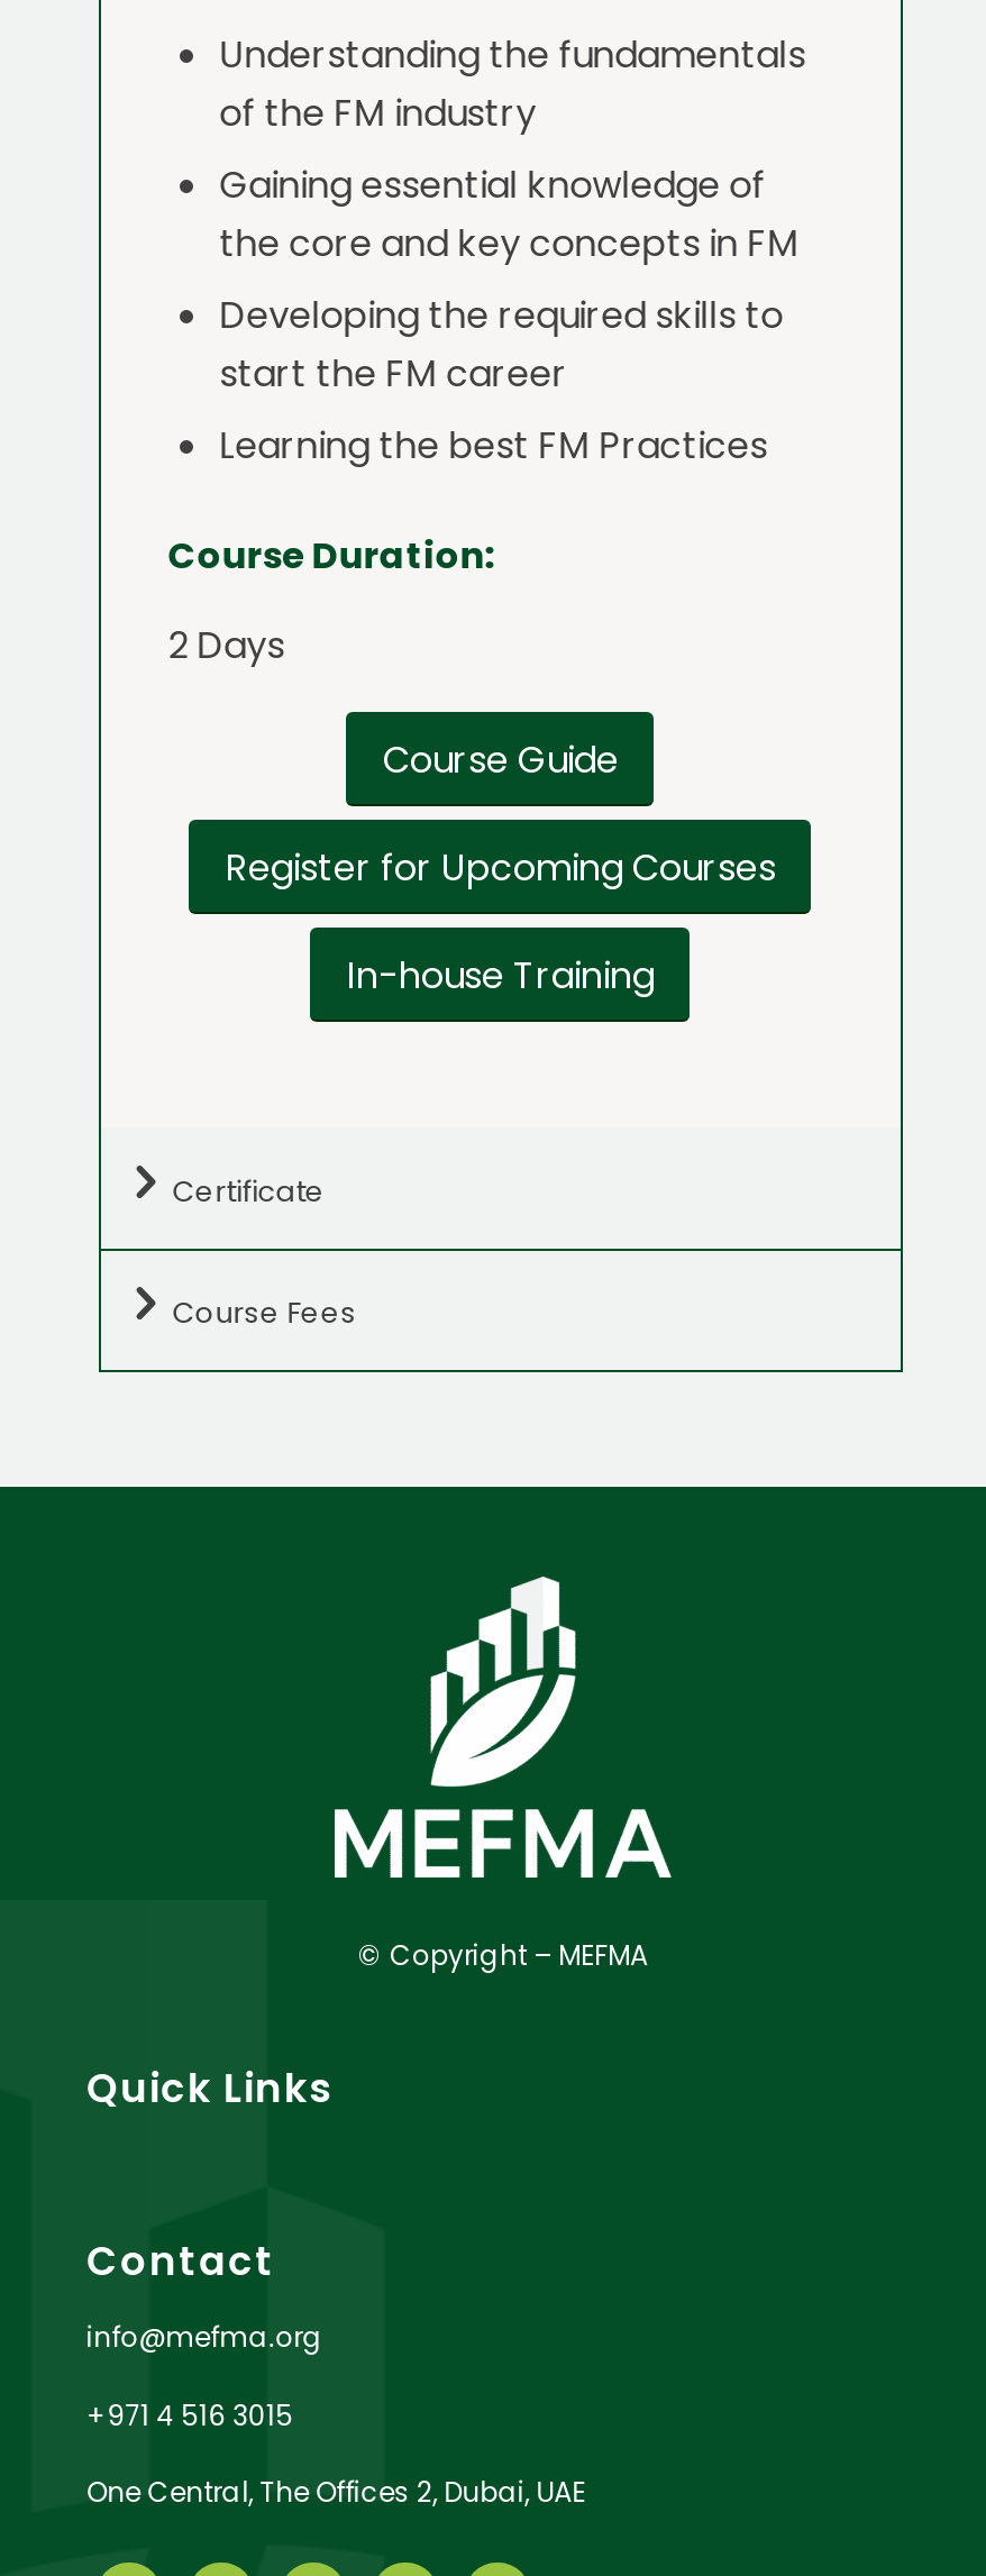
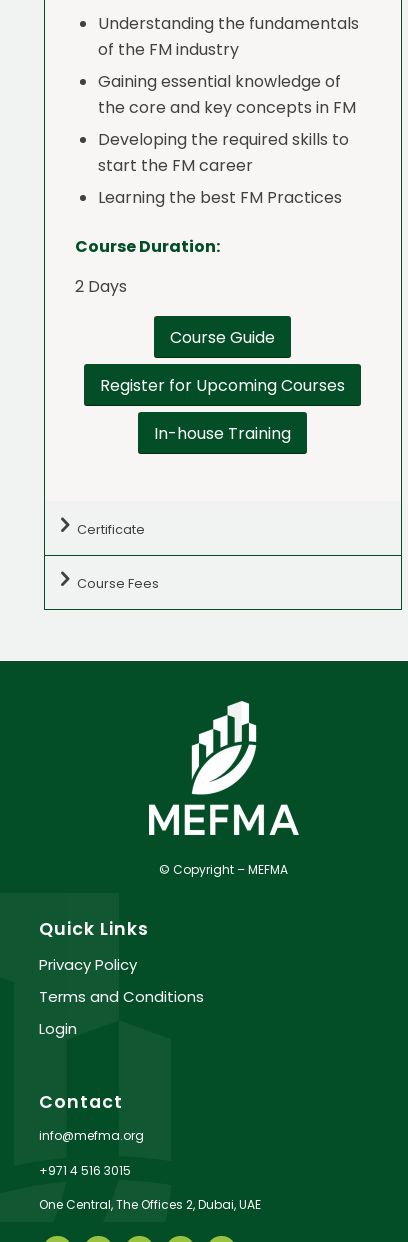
none -> [39,954,204,1039] Privacy Policy | Terms and Conditions | Login

